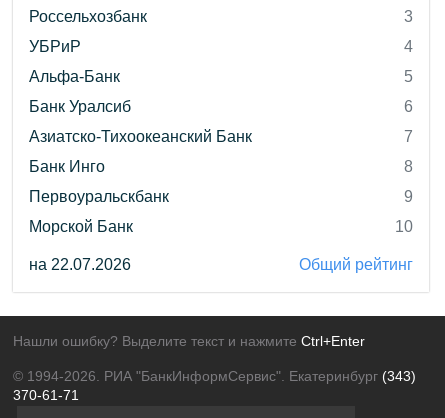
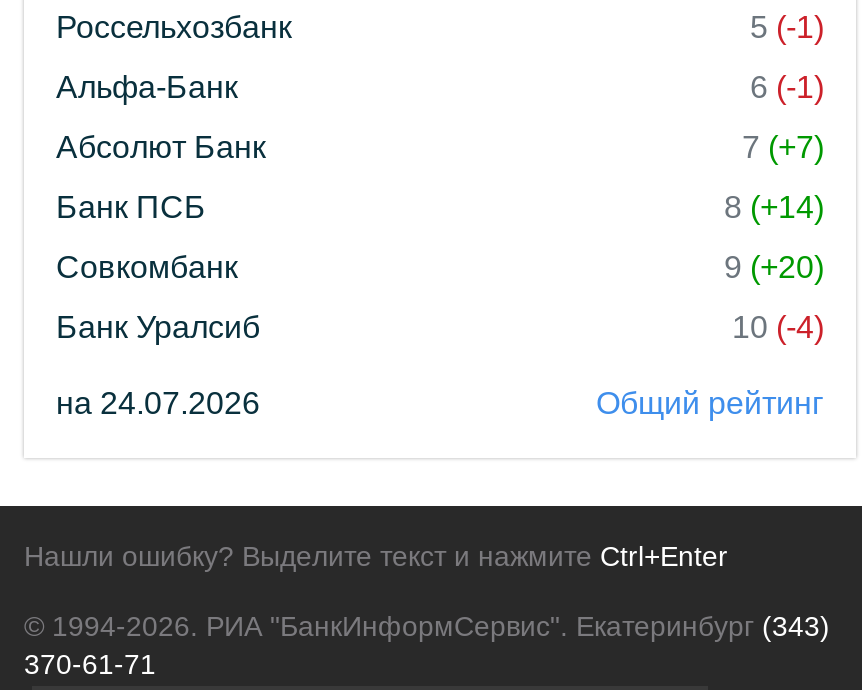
[29,8,413,55] 3 | УБРиР | 4 -> [750,10,824,44] 5 (-1)
[404,68,413,85] 5 -> [56,70,824,284] 6 (-1) | Абсолют Банк | 7 (+7) | Банк ПСБ | 8 (+14) | Совкомбанк | 9 (+20)
[29,98,413,273] 6 | Азиатско-Тихоокеанский Банк | 7 | Банк Инго | 8 | Первоуральскбанк | 9 | Морской Банк | 10 | на 22.07.2026 -> [56,310,824,420] 10 (-4) | на 24.07.2026
moved [29,98,131,115] -> [56,310,260,344]: Банк Уралсиб

